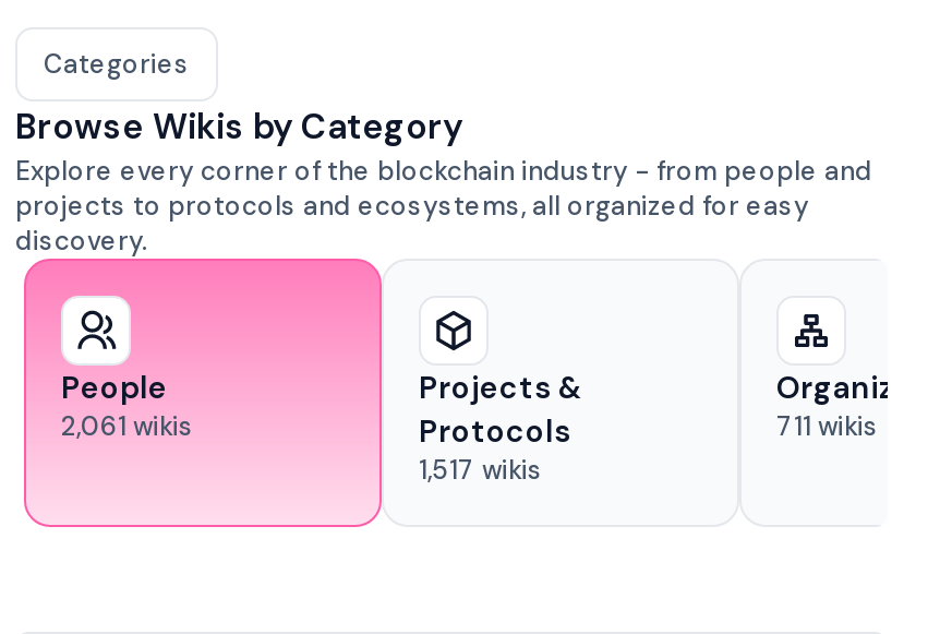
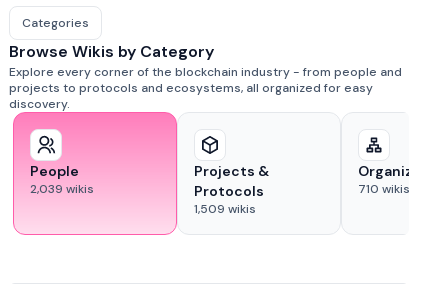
[61,409,194,444] 2,061 wikis -> [30,181,94,197] 2,039 wikis
[776,409,879,444] 711 wikis -> [358,181,410,197] 710 wikis
[419,453,543,488] 1,517 wikis -> [194,201,256,217] 1,509 wikis

